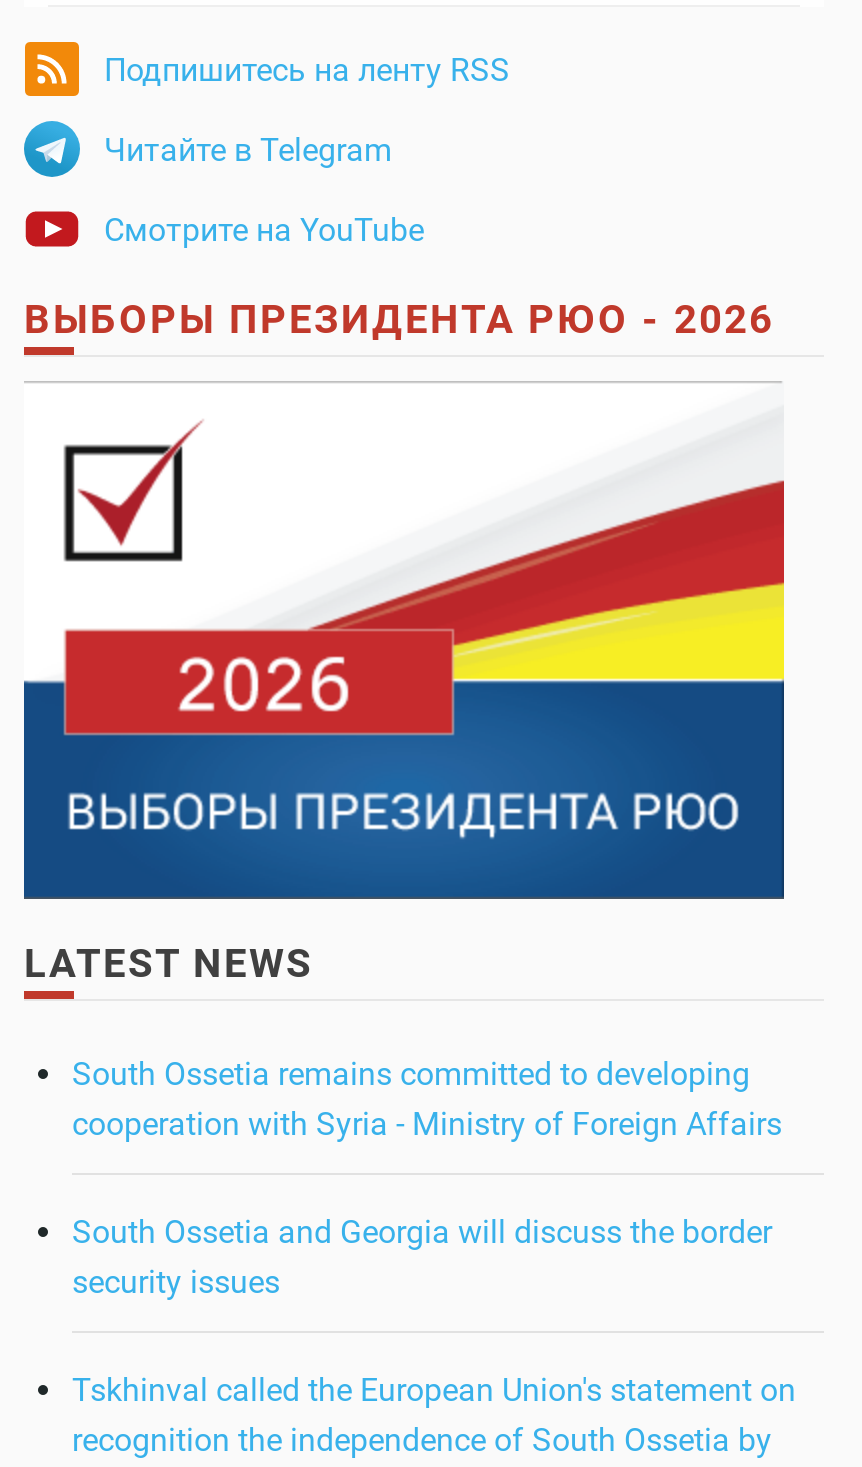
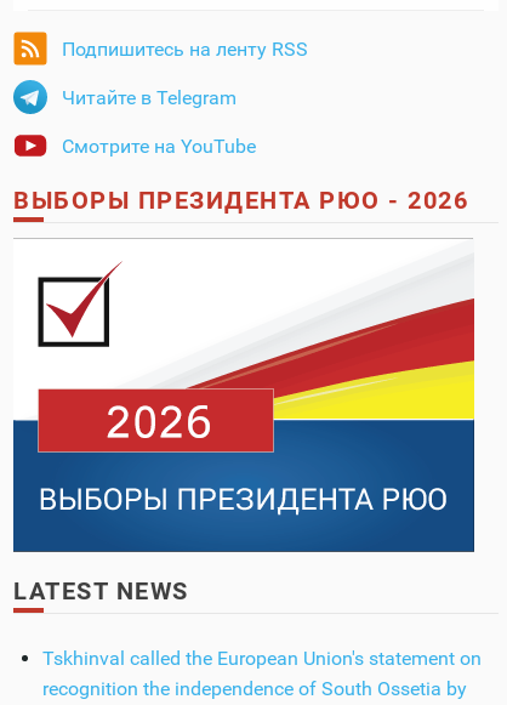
[72,1056,782,1302] South Ossetia remains committed to developing | cooperation with Syria - Ministry of Foreign Affairs | South Ossetia and Georgia will discuss the border | security issues -> none

